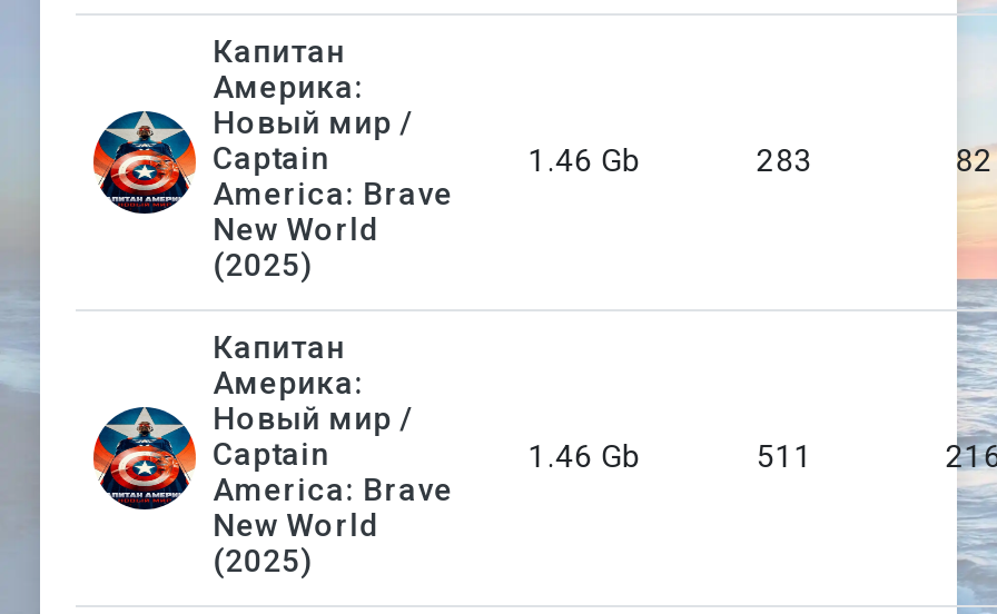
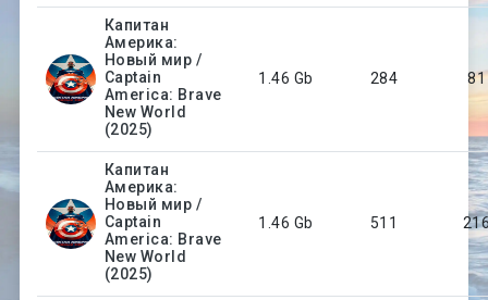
[756,142,813,178] 283 -> [370,69,398,87] 284
[955,142,993,178] 82 -> [467,69,486,87] 81

